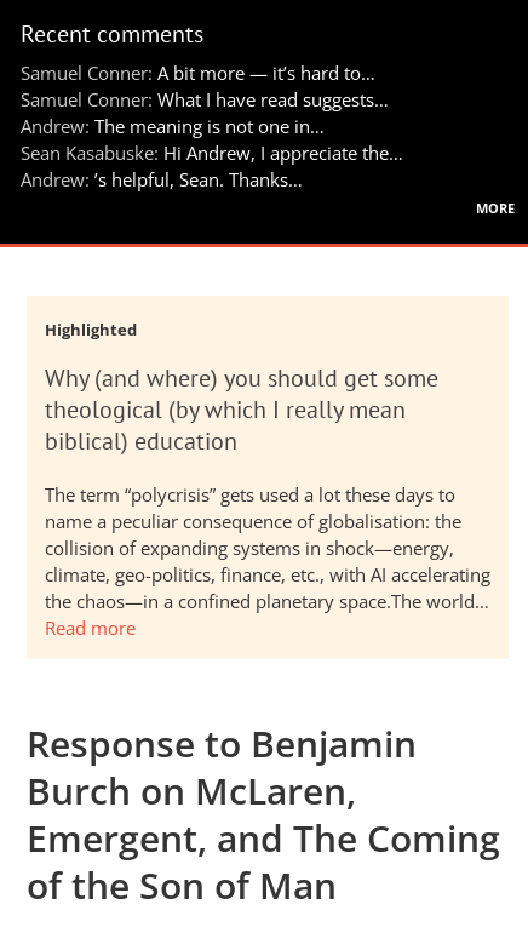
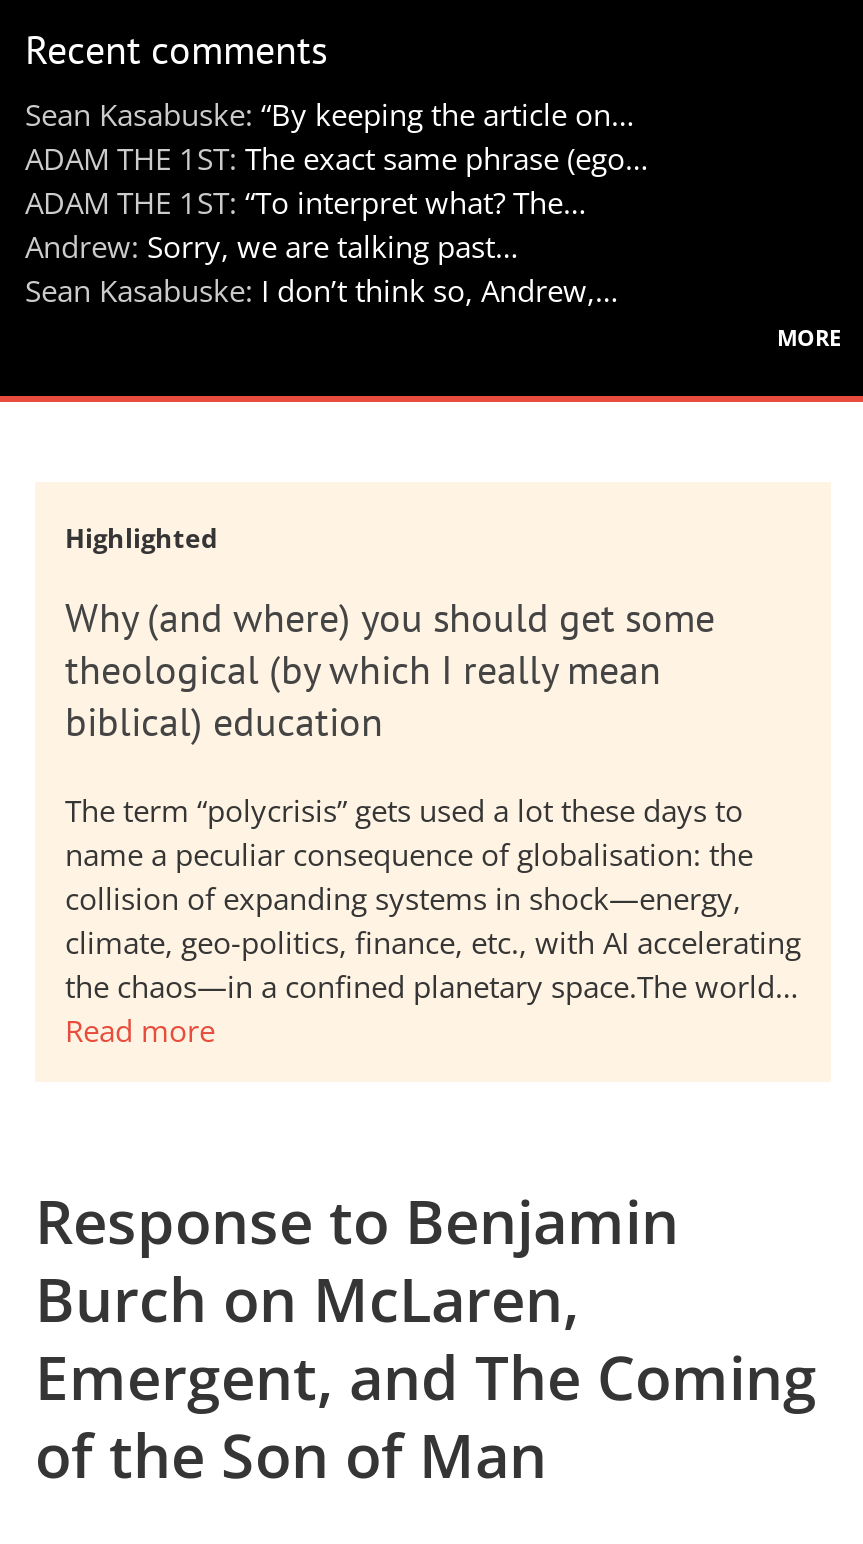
[21,61,403,191] Samuel Conner: A bit more — it’s hard to… | Samuel Conner: What I have read suggests… | Andrew: The meaning is not one in… | Sean Kasabuske: Hi Andrew, I appreciate the… | Andrew:’s helpful, Sean. Thanks… -> [25,94,649,310] Sean Kasabuske: “By keeping the article on… | ADAM THE 1ST: The exact same phrase (ego… | ADAM THE 1ST: “To interpret what? The… | Andrew: Sorry, we are talking past… | Sean Kasabuske: I don’t think so, Andrew,…

